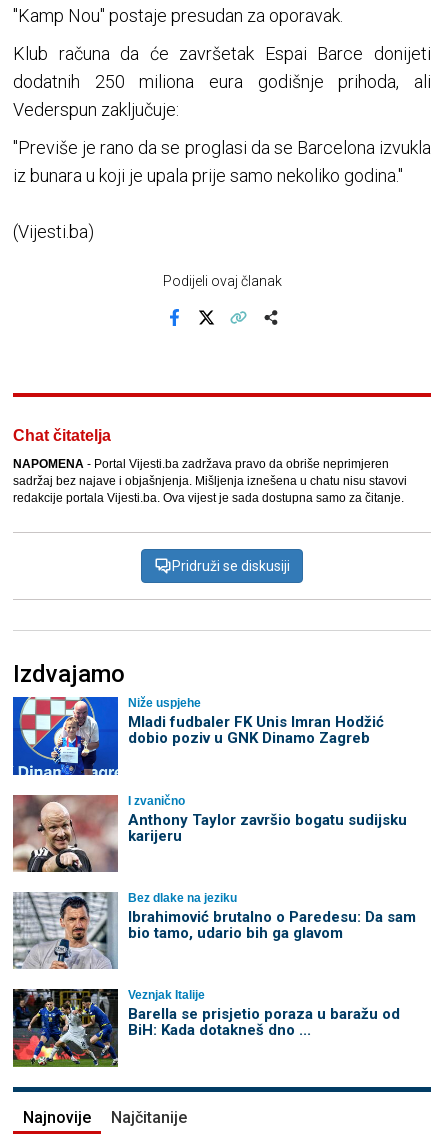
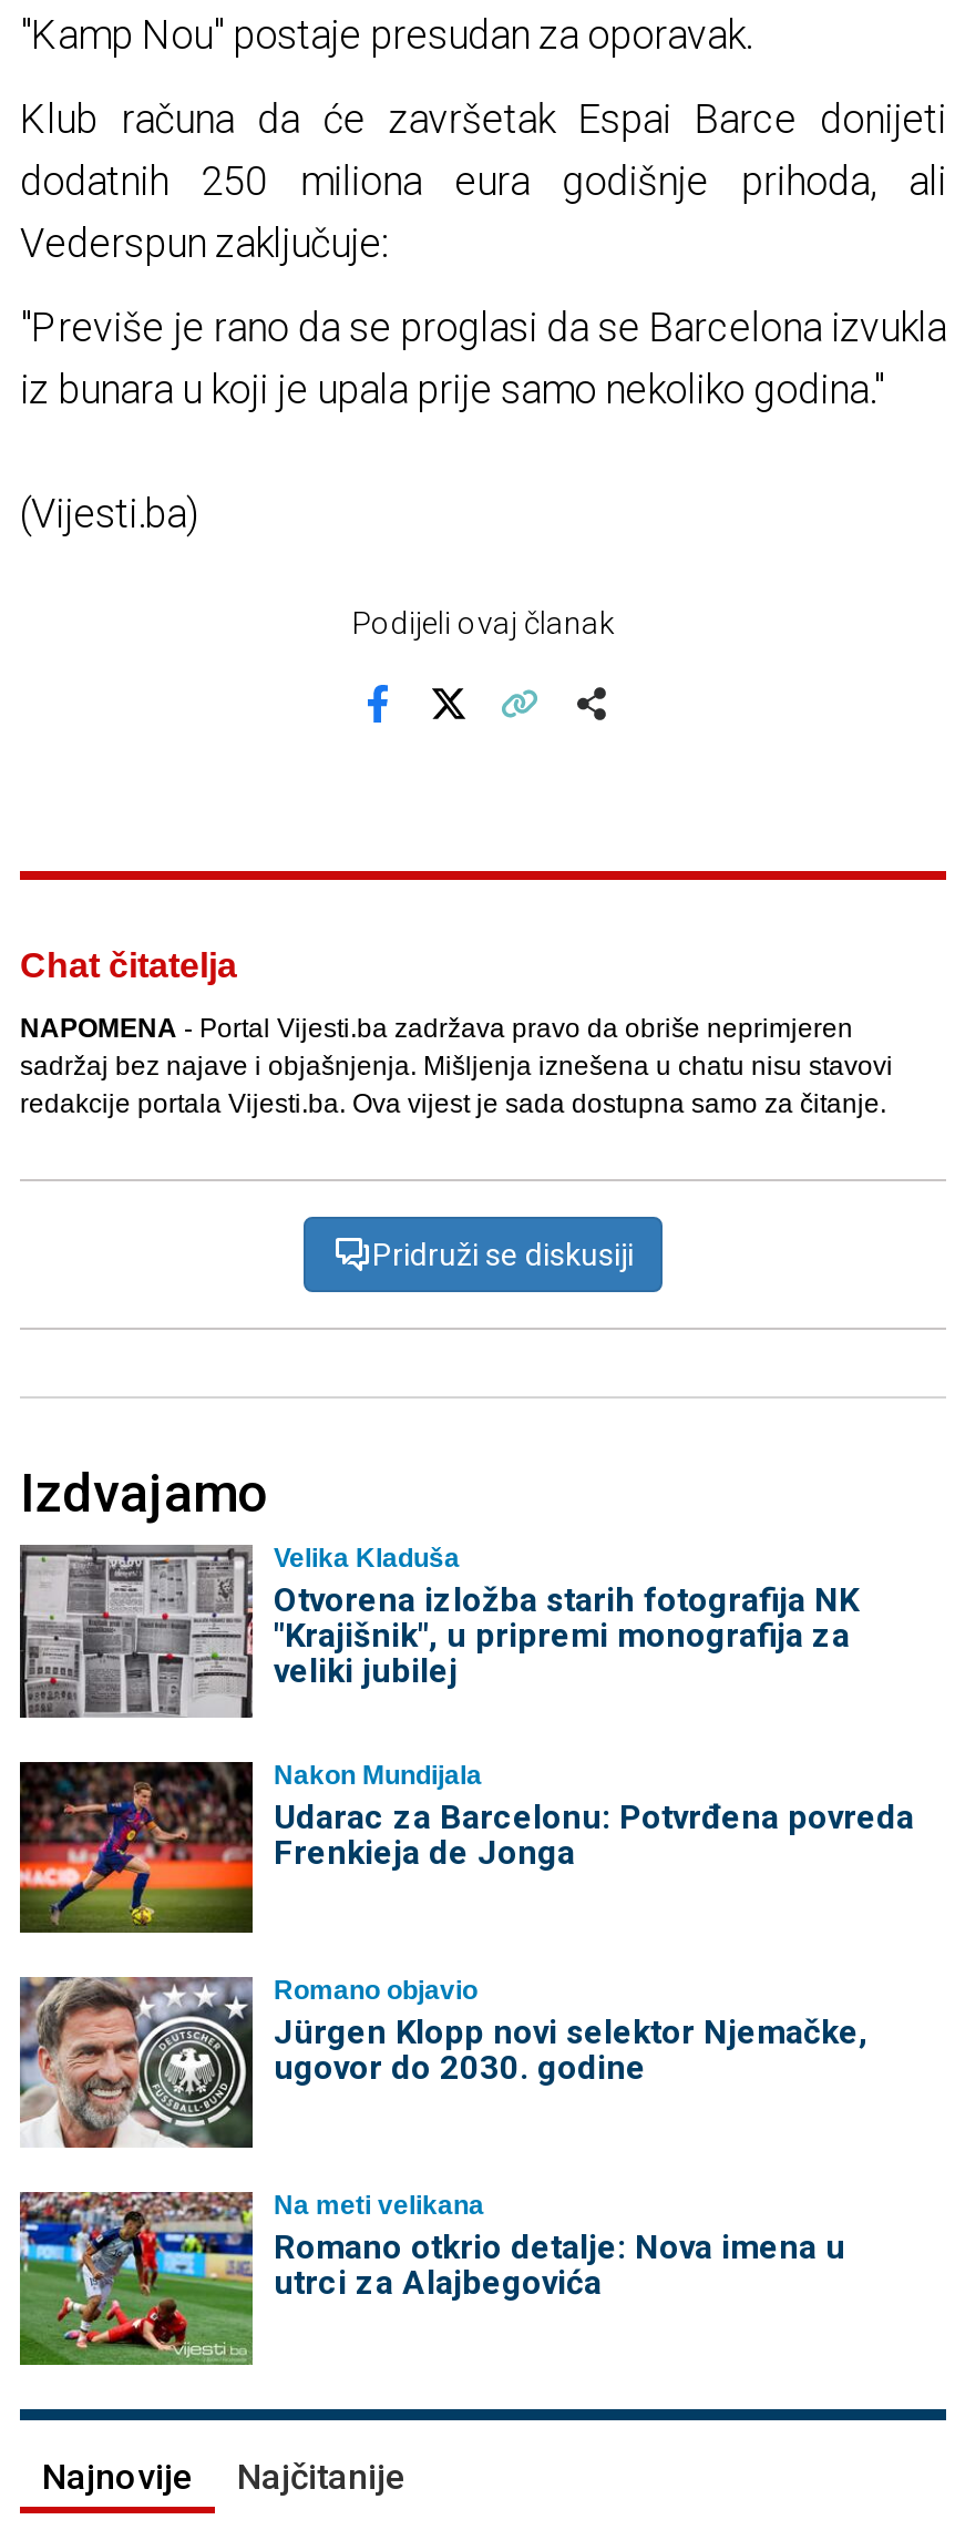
[12,696,383,776] [image] | Niže uspjehe | Mladi fudbaler FK Unis Imran Hodžić | dobio poziv u GNK Dinamo Zagreb -> [18,1543,859,1720] [image] | Velika Kladuša | Otvorena izložba starih fotografija NK | "Krajišnik", u pripremi monografija za | veliki jubilej
[12,794,406,873] [image] | I zvanično | Anthony Taylor završio bogatu sudijsku | karijeru -> [18,1759,914,1935] [image] | Nakon Mundijala | Udarac za Barcelonu: Potvrđena povreda | Frenkieja de Jonga
[12,891,415,970] [image] | Bez dlake na jeziku | Ibrahimović brutalno o Paredesu: Da sam | bio tamo, udario bih ga glavom -> [20,1975,867,2150] [image] | Romano objavio | Jürgen Klopp novi selektor Njemačke, | ugovor do 2030. godine
[12,988,399,1067] [image] | Veznjak Italije | Barella se prisjetio poraza u baražu od | BiH: Kada dotakneš dno ... -> [18,2190,845,2365] [image] | Na meti velikana | Romano otkrio detalje: Nova imena u | utrci za Alajbegovića

